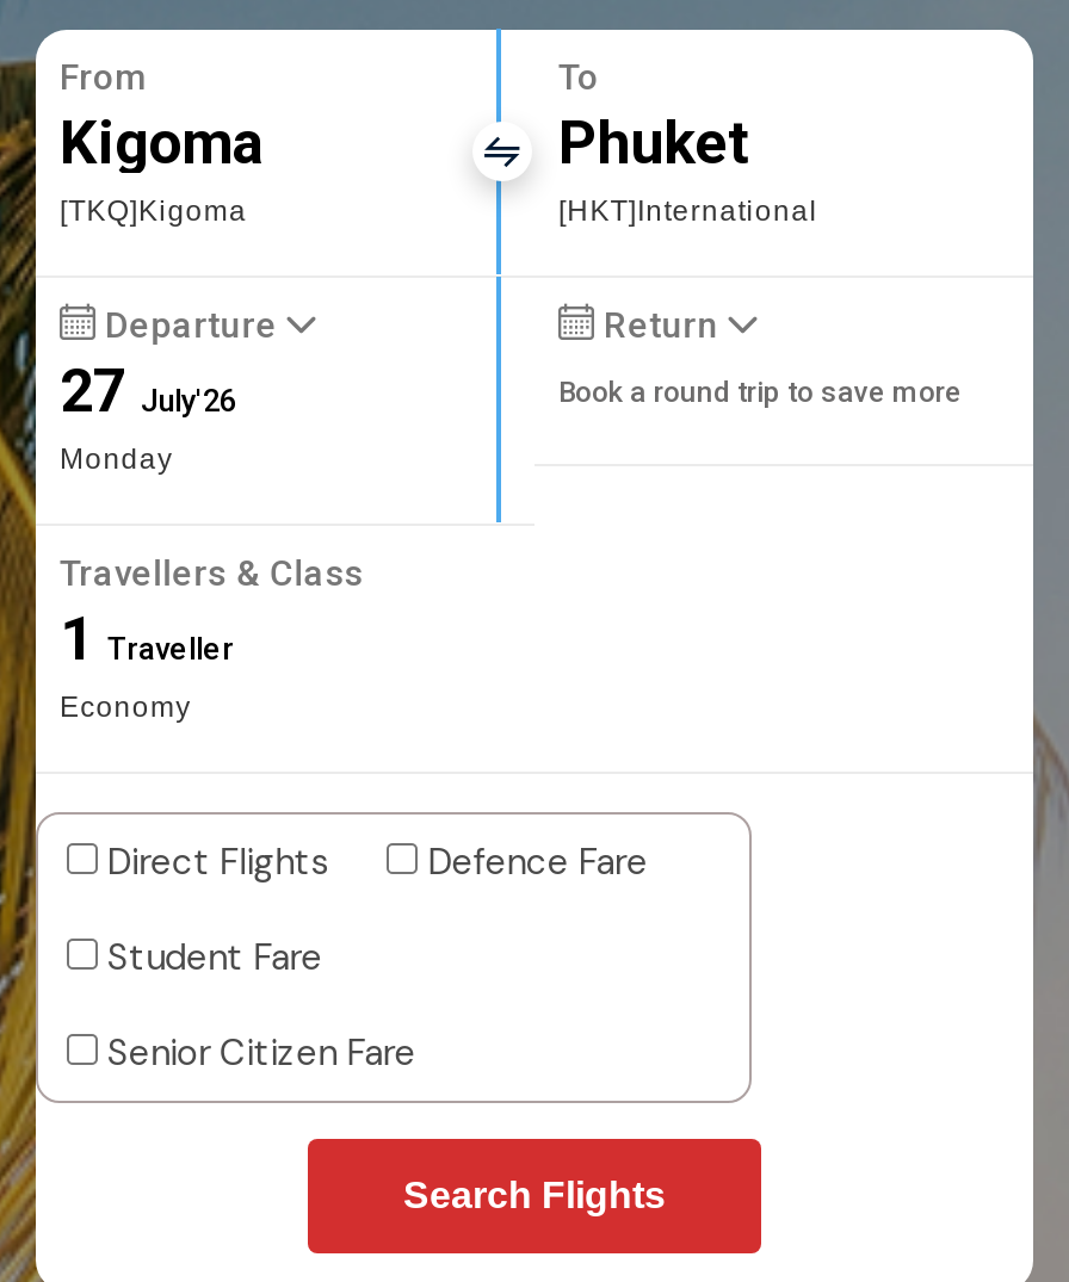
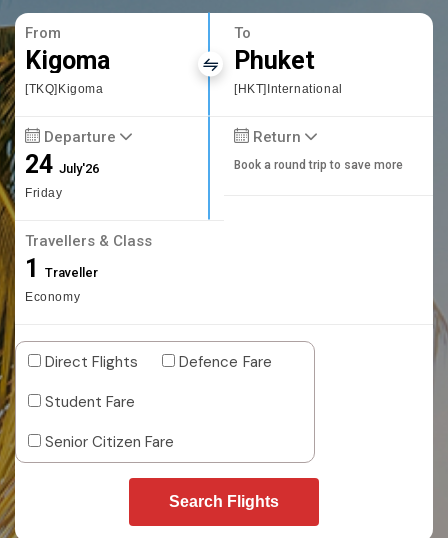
[60,356,236,476] 27 July'26 | Monday -> [25,150,99,200] 24 July'26 | Friday

